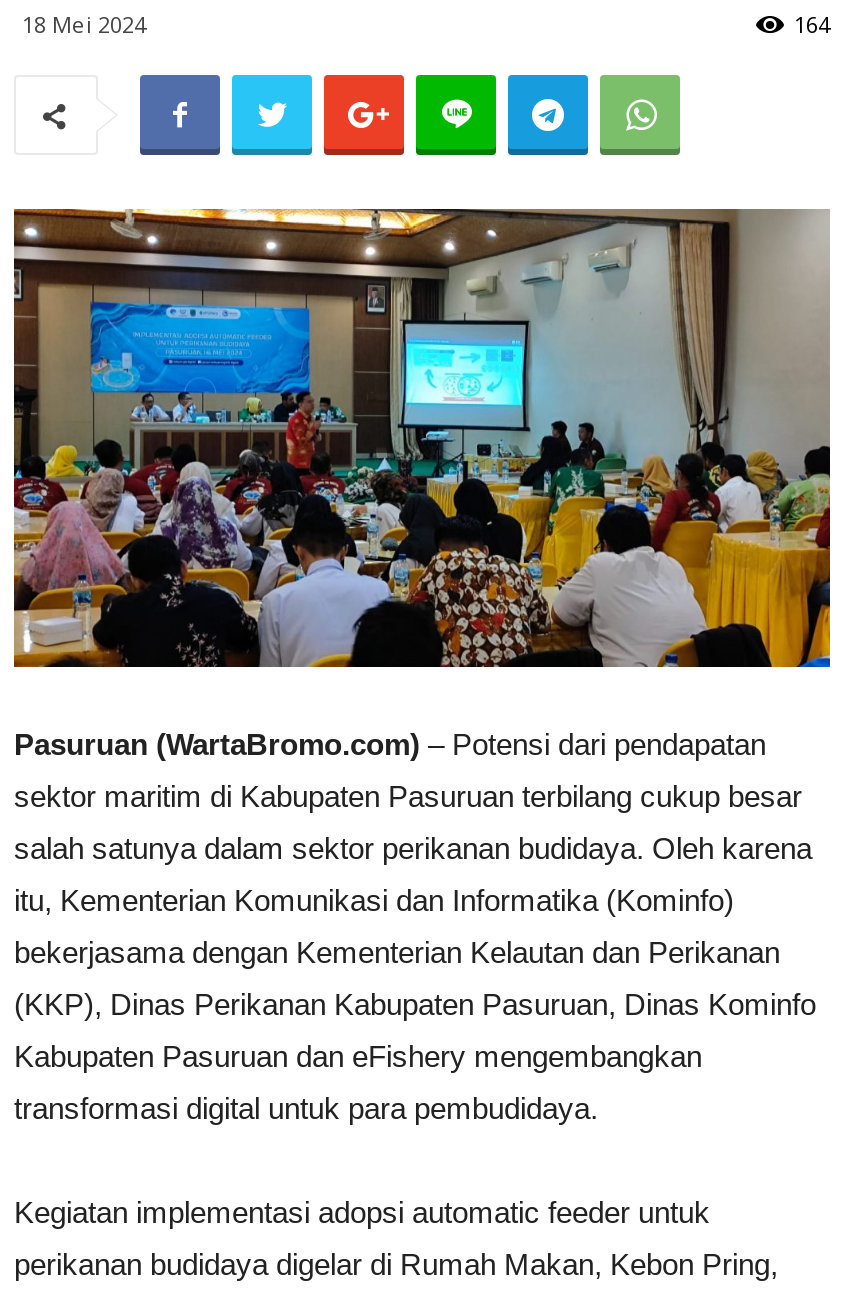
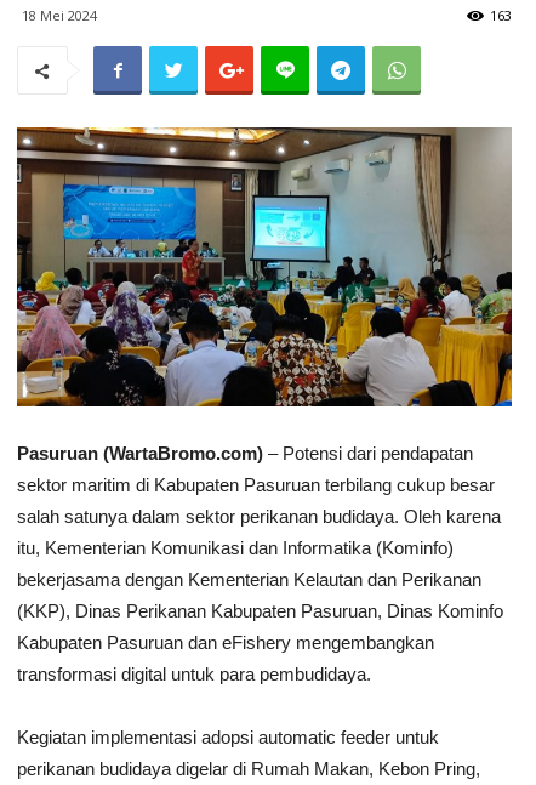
[794,9,830,39] 164 -> [490,6,512,24] 163

